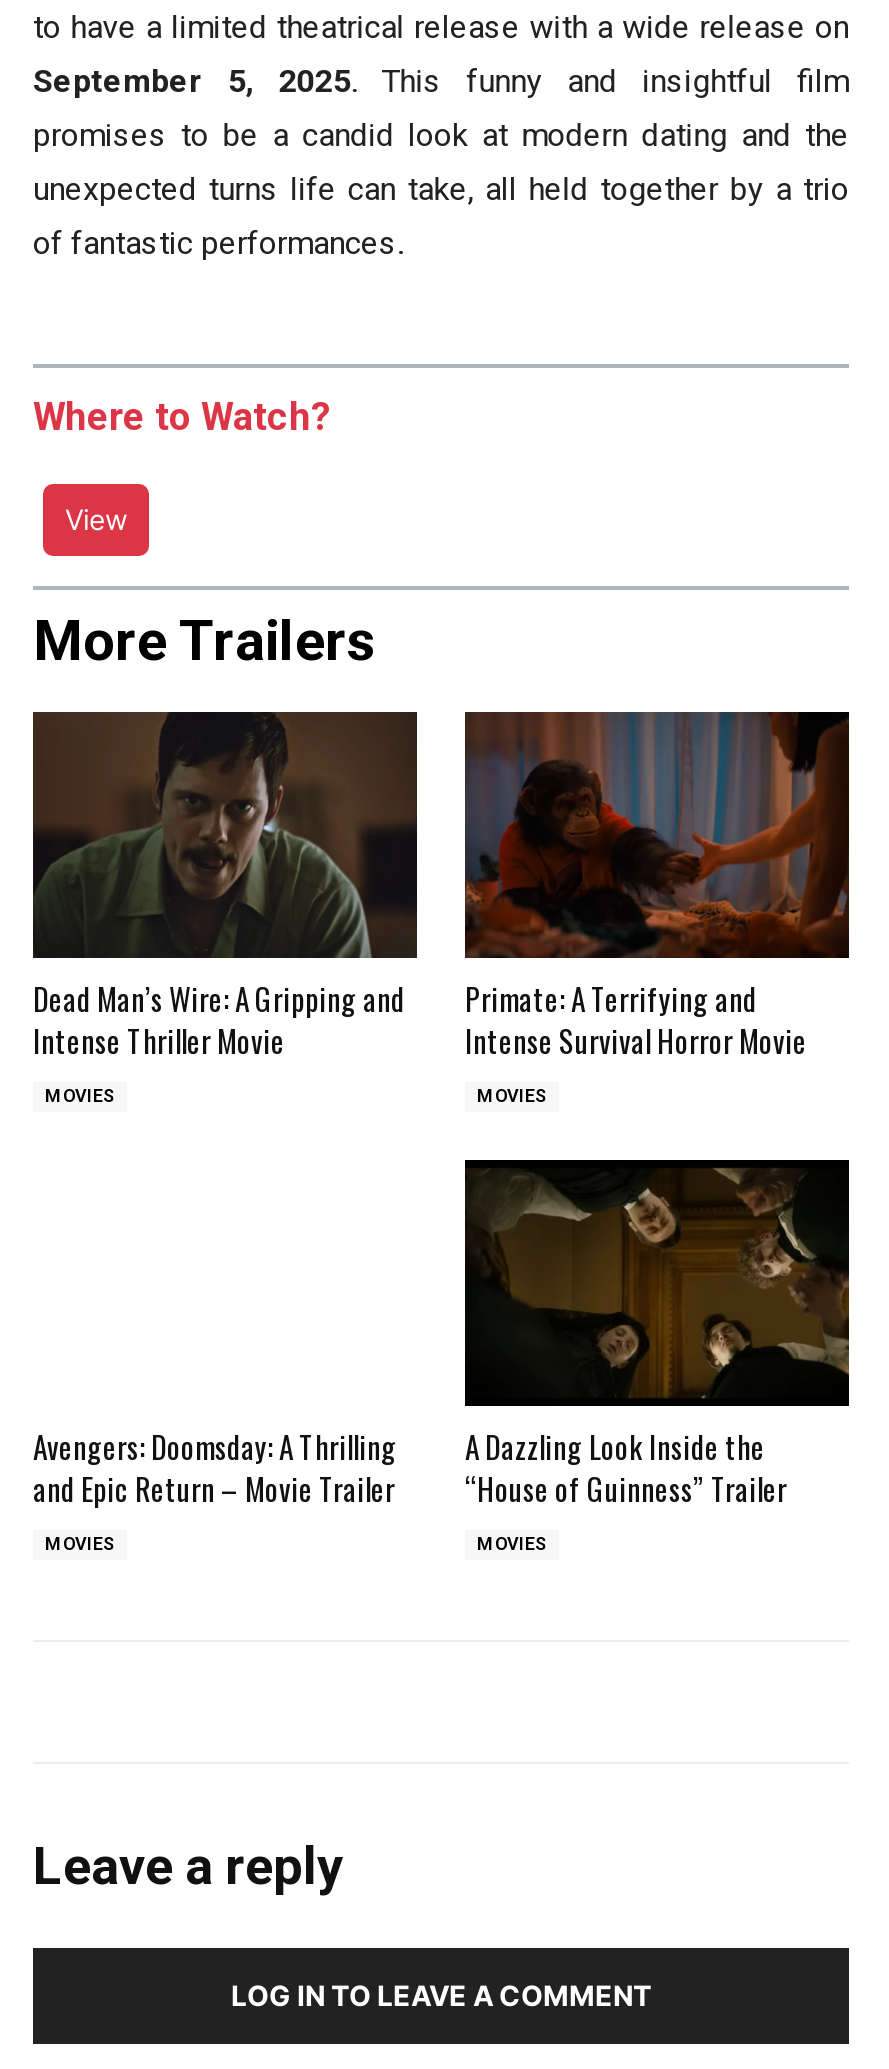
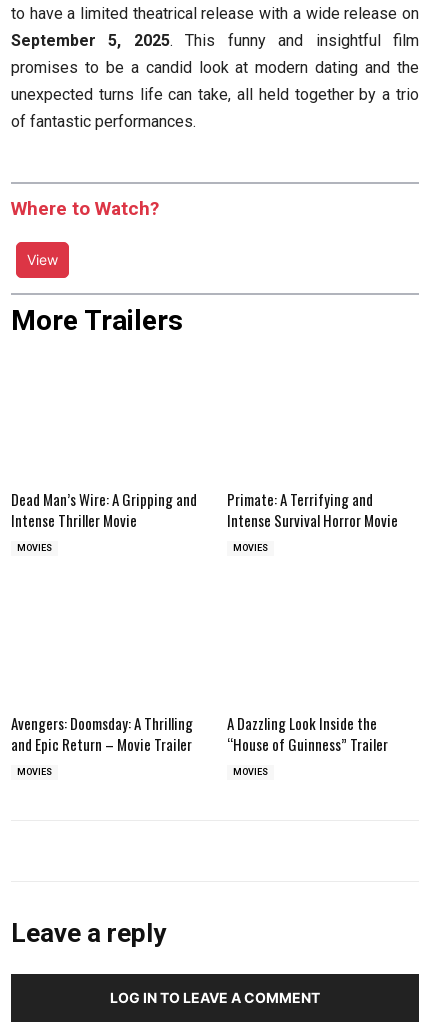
[31,710,419,960] [image] -> none
[463,710,851,960] [image] -> none
[463,1158,851,1408] [image] -> none

